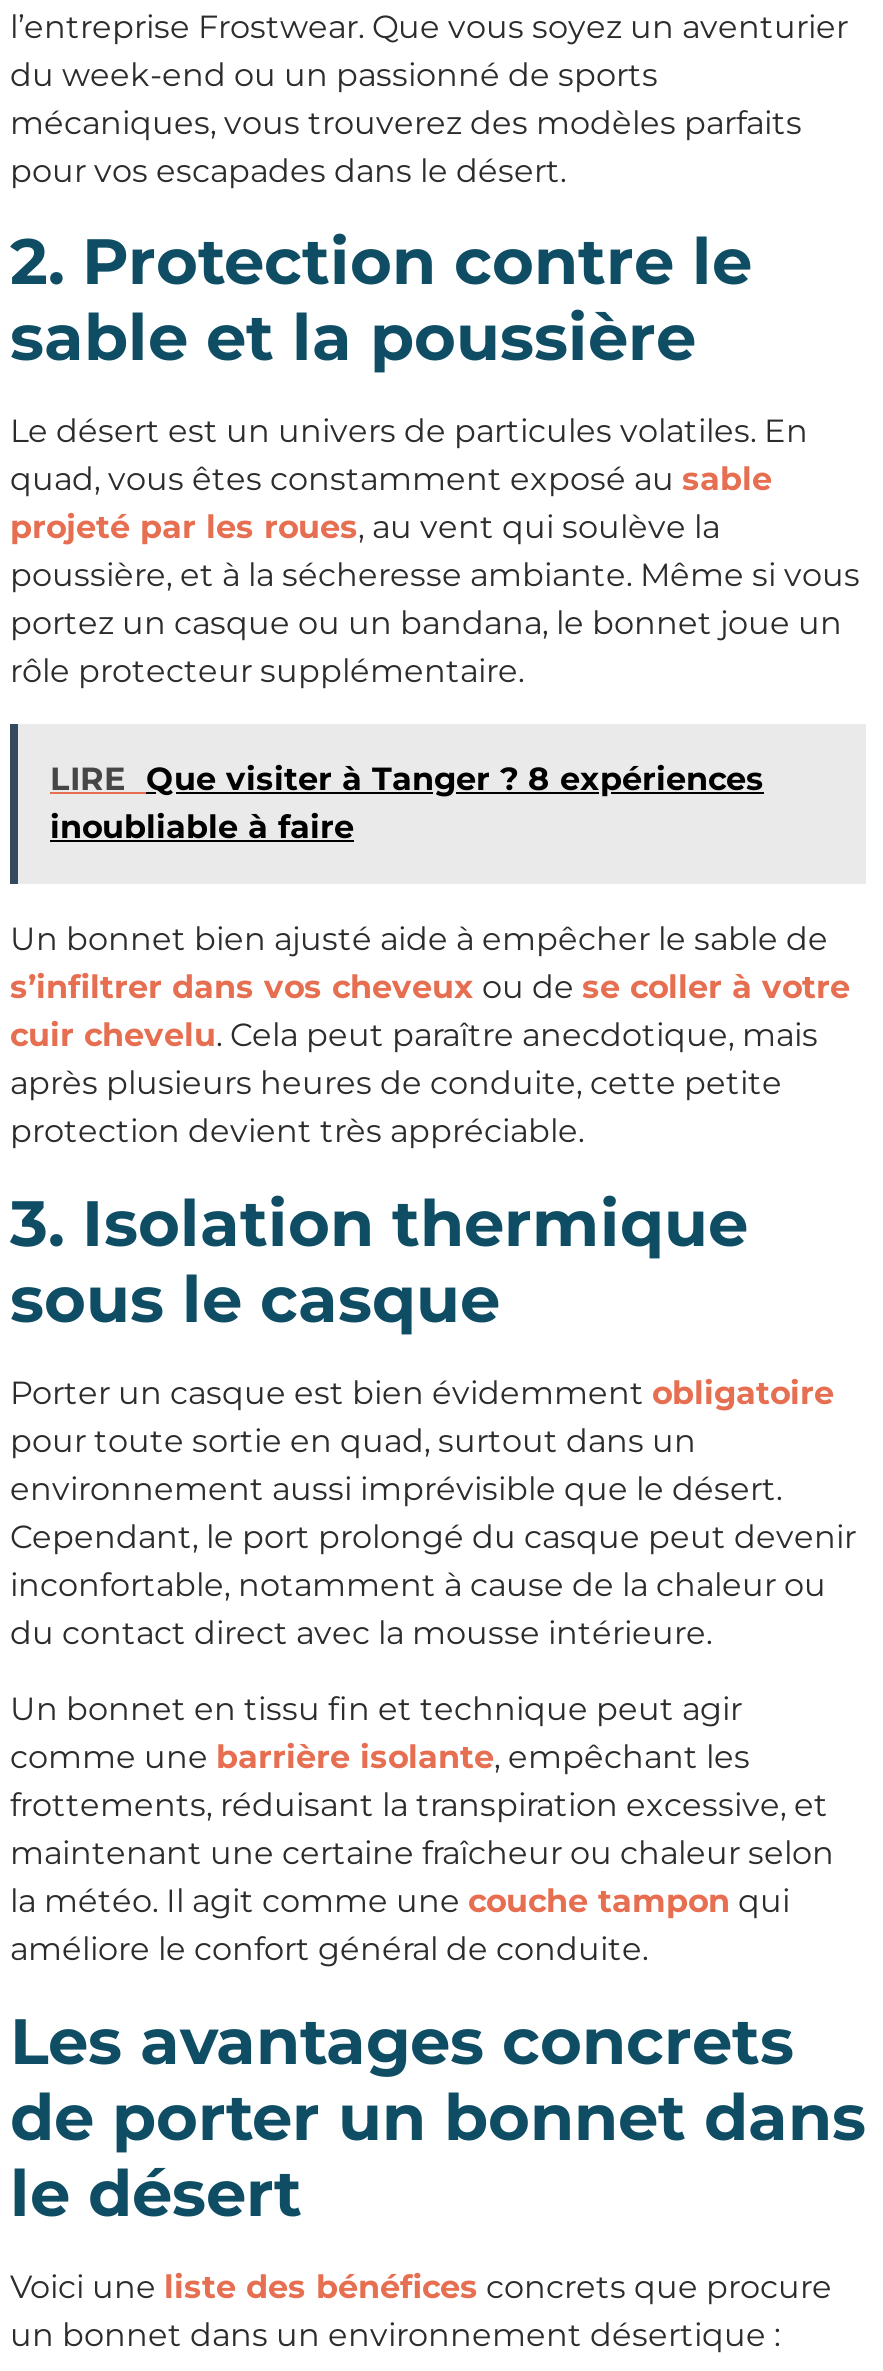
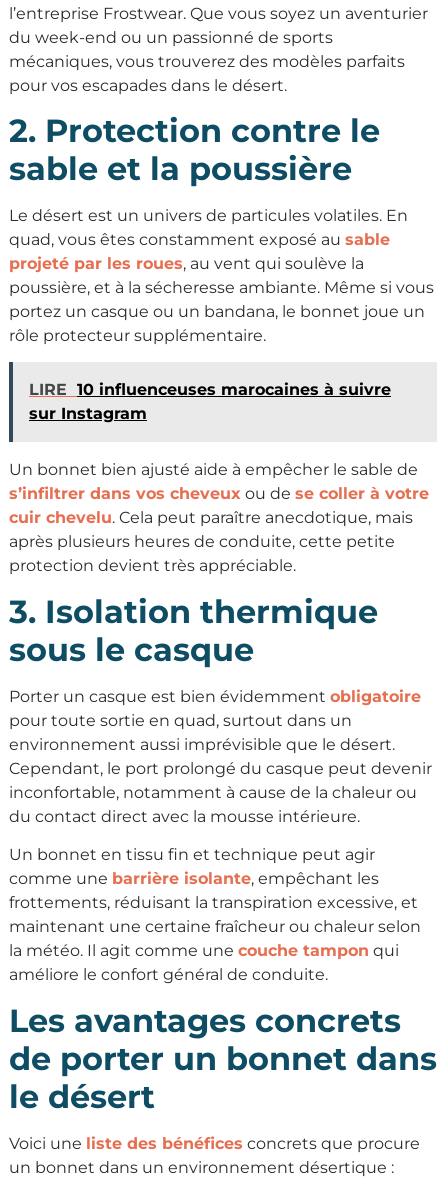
[50,761,764,847] LIRE Que visiter à Tanger ? 8 expériences | inoubliable à faire -> [29,380,391,423] LIRE 10 influenceuses marocaines à suivre | sur Instagram

